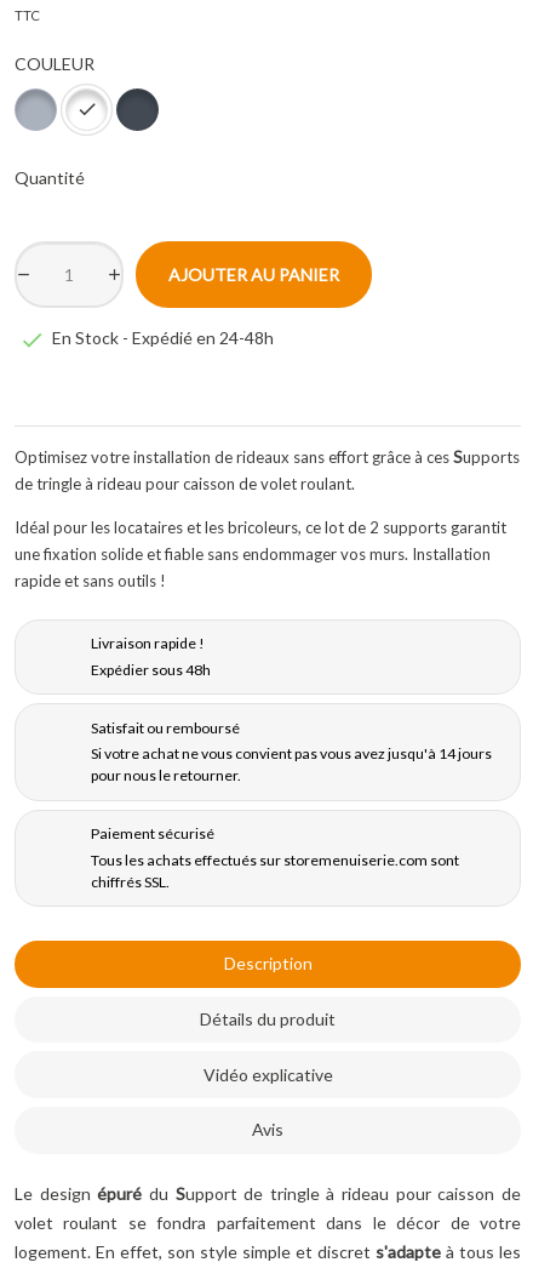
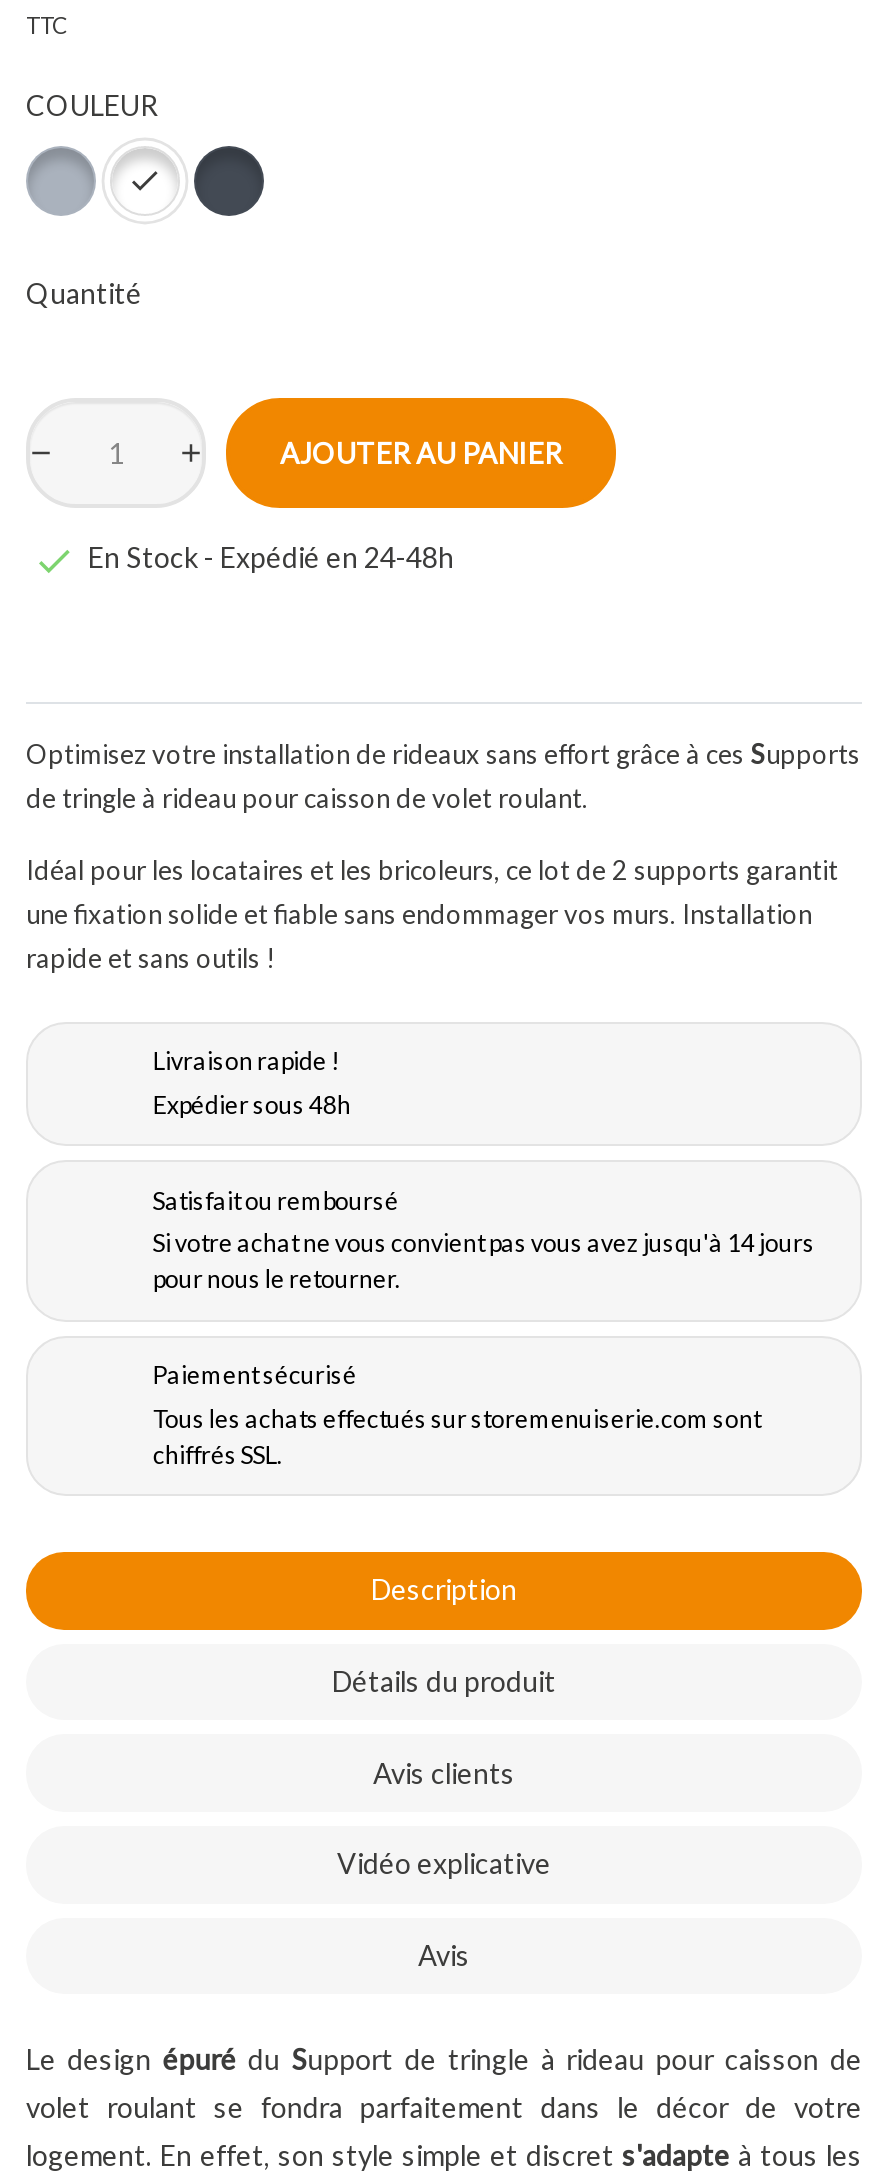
none -> [373,1755,515,1789] Avis clients

